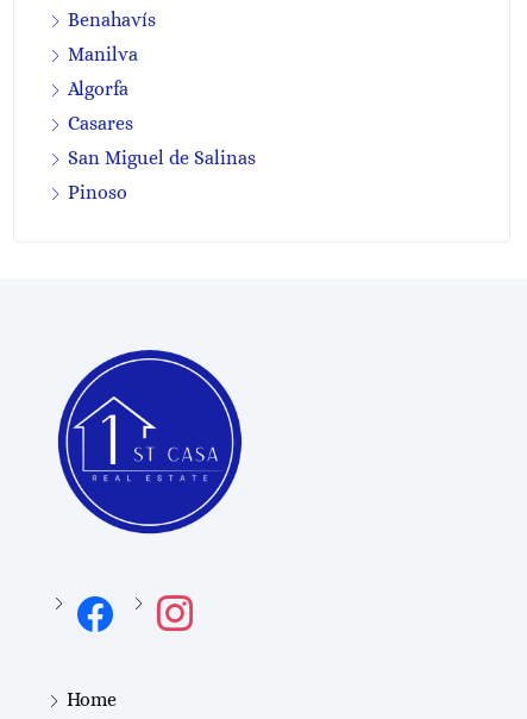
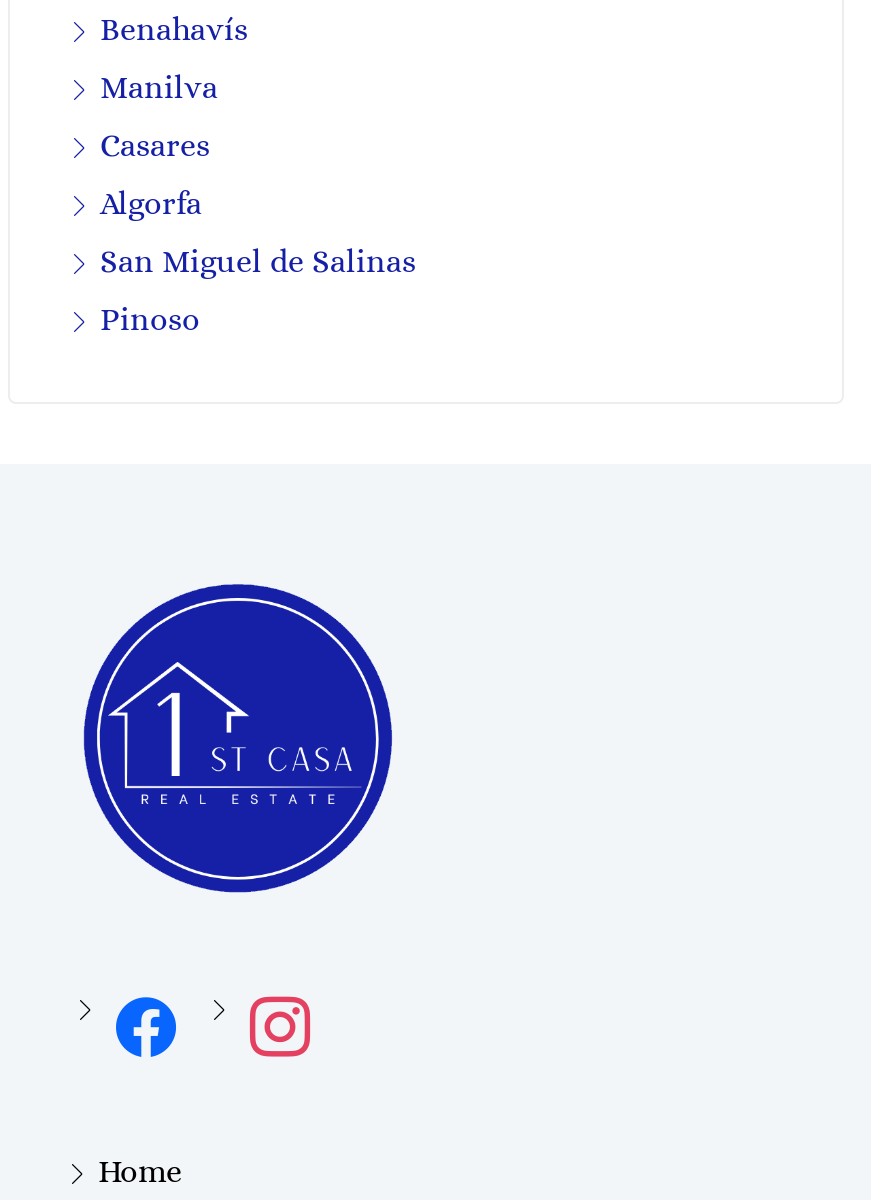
moved [68,77,128,99] -> [100,183,202,221]: Algorfa
moved [68,111,133,134] -> [100,125,210,163]: Casares

